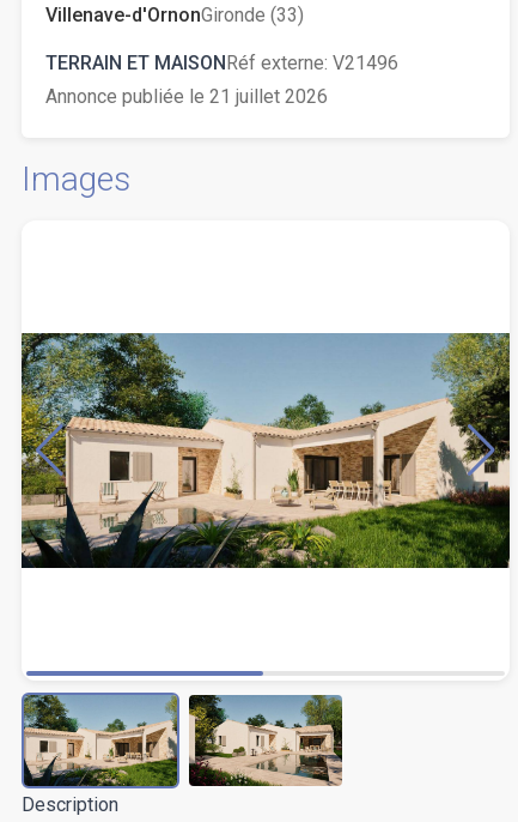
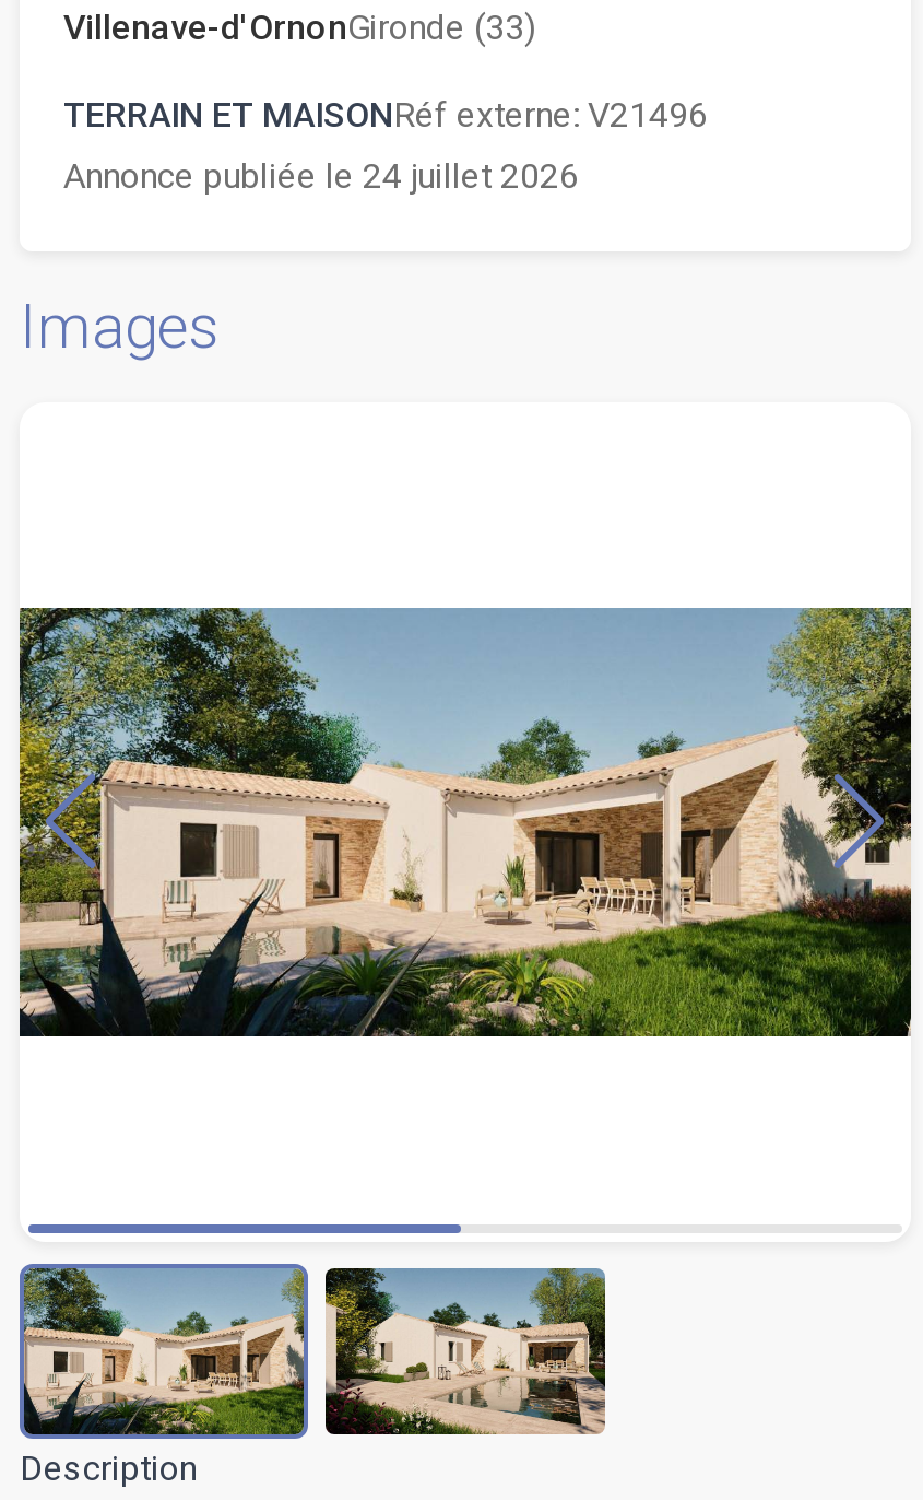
[45,85,328,108] Annonce publiée le 21 juillet 2026 -> [63,155,579,197] Annonce publiée le 24 juillet 2026

